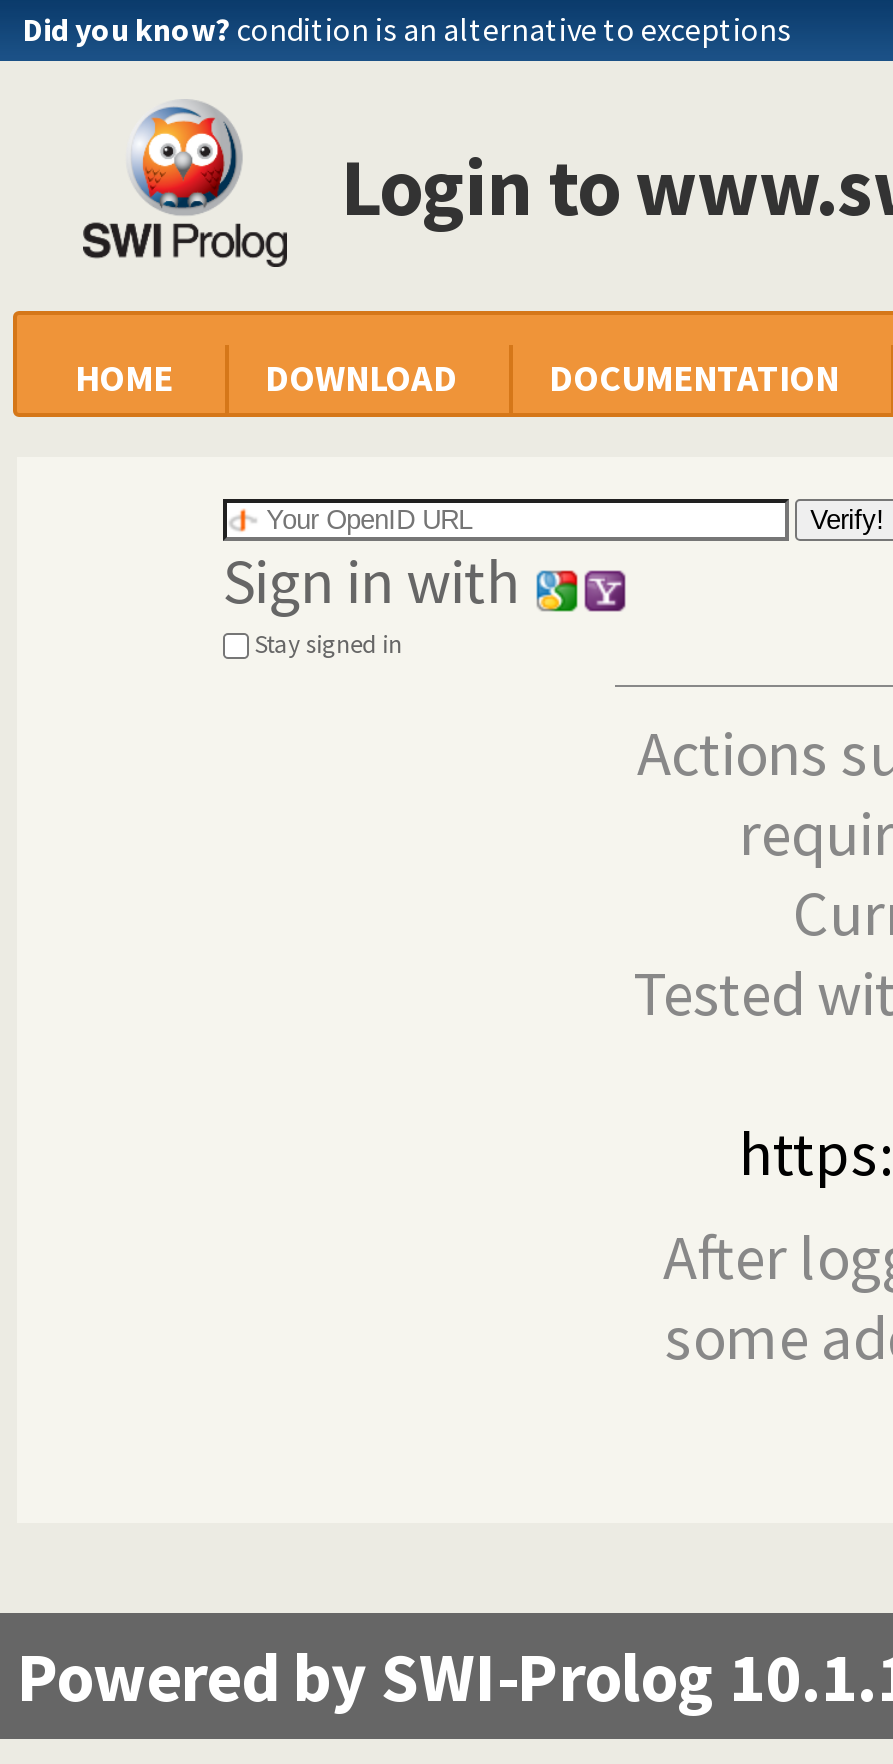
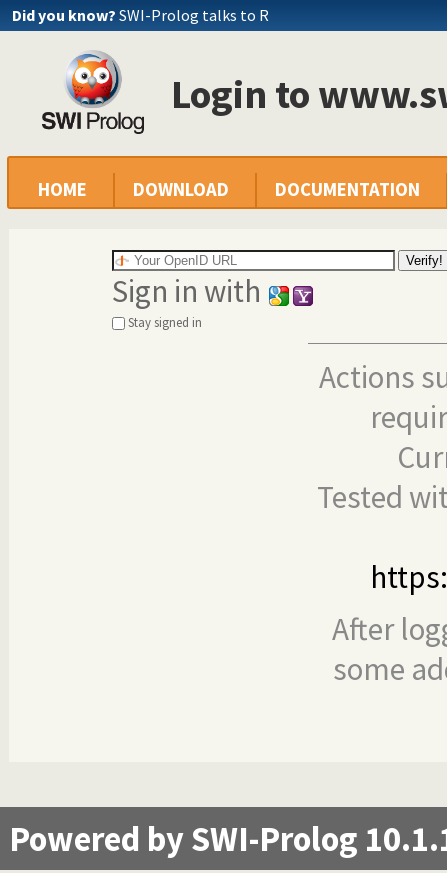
[23,9,791,49] Did you know? condition is an alternative to exceptions -> [12,5,269,25] Did you know? SWI-Prolog talks to R

